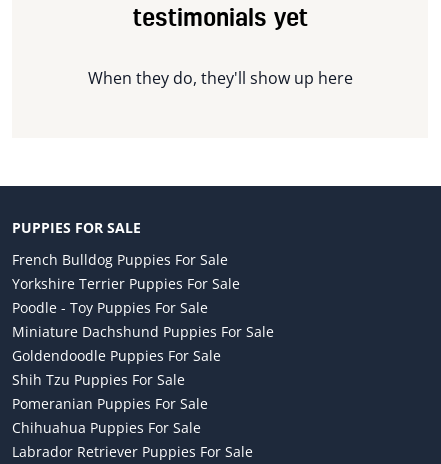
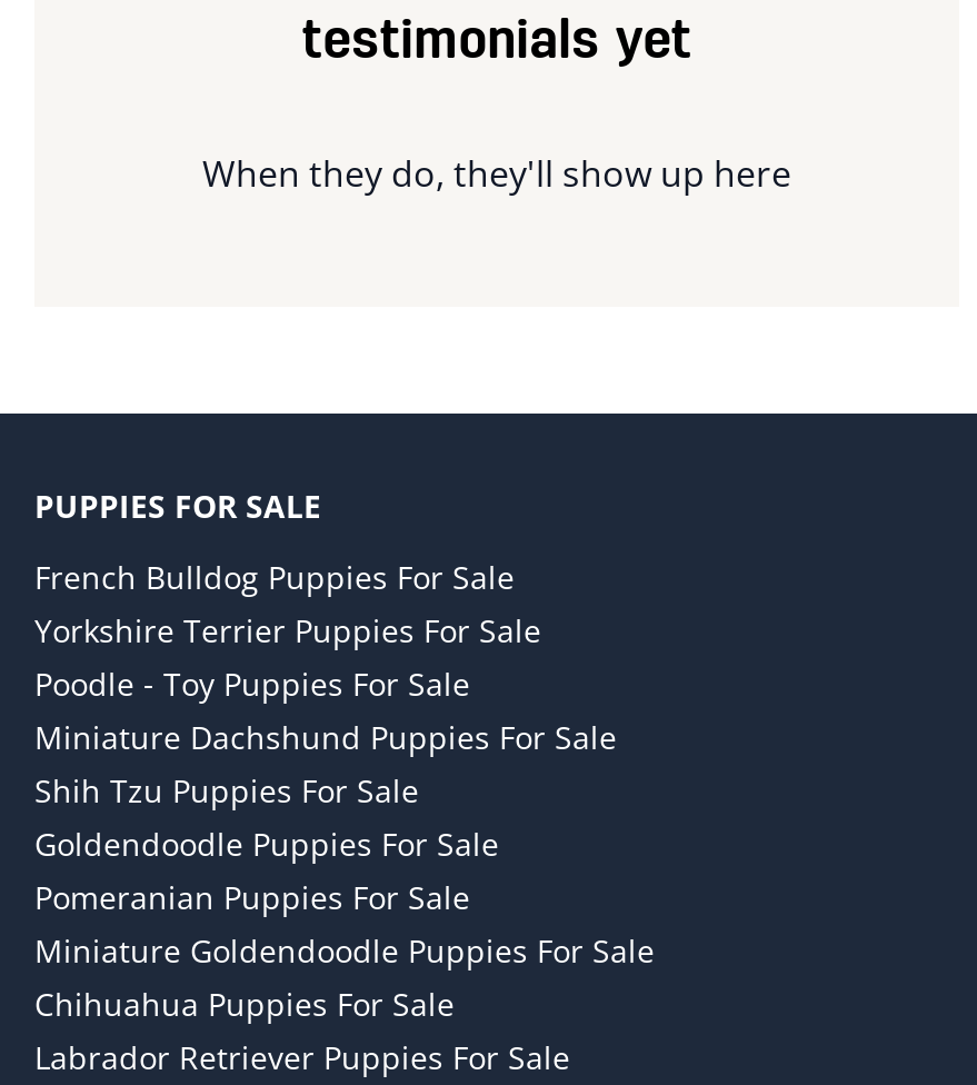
moved [12,370,185,389] -> [34,769,419,811]: Shih Tzu Puppies For Sale
none -> [34,929,655,971] Miniature Goldendoodle Puppies For Sale

